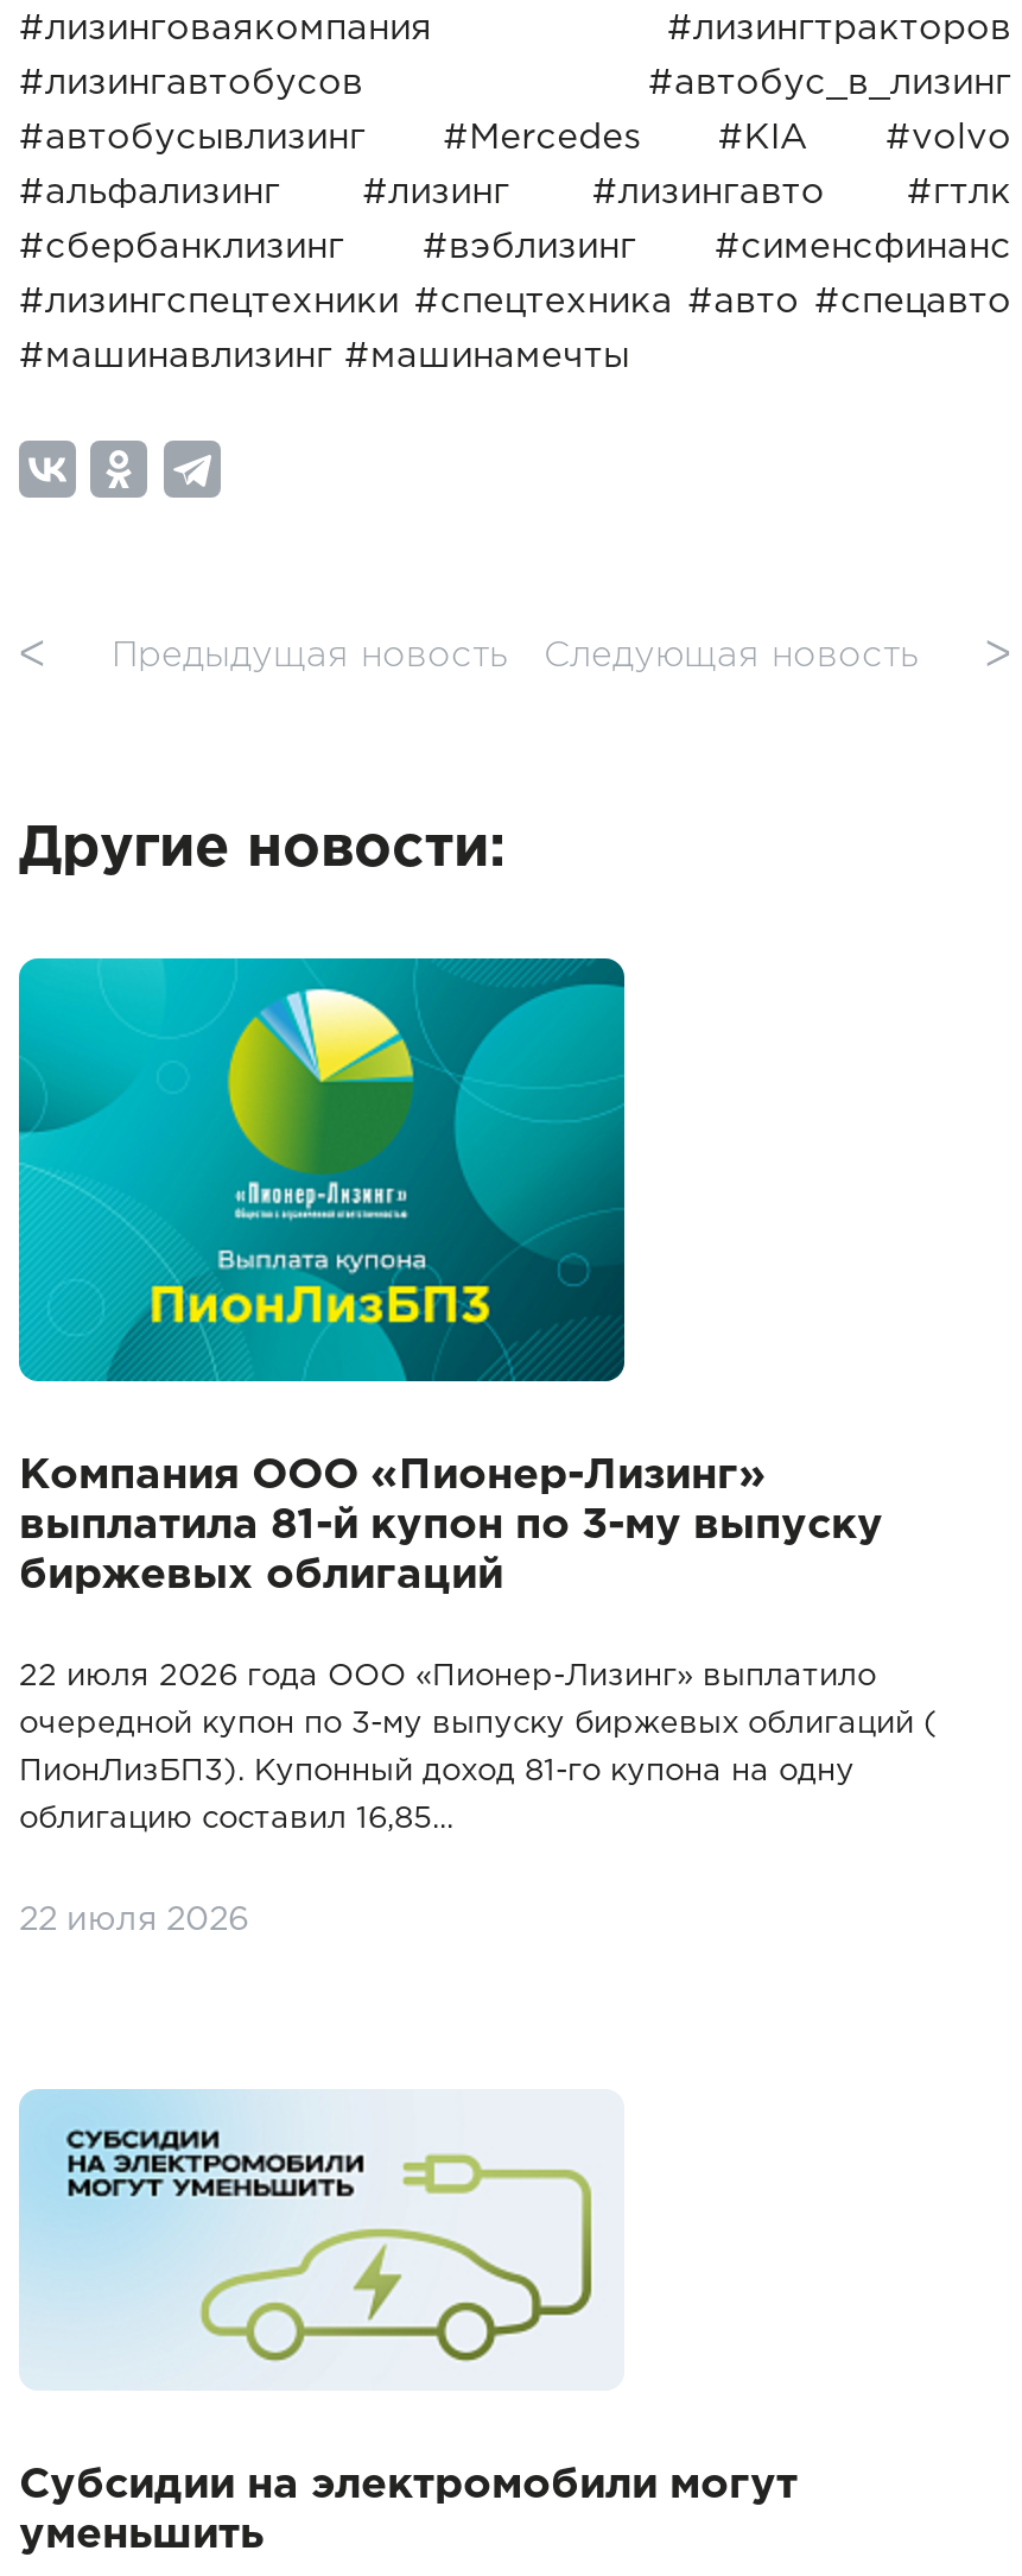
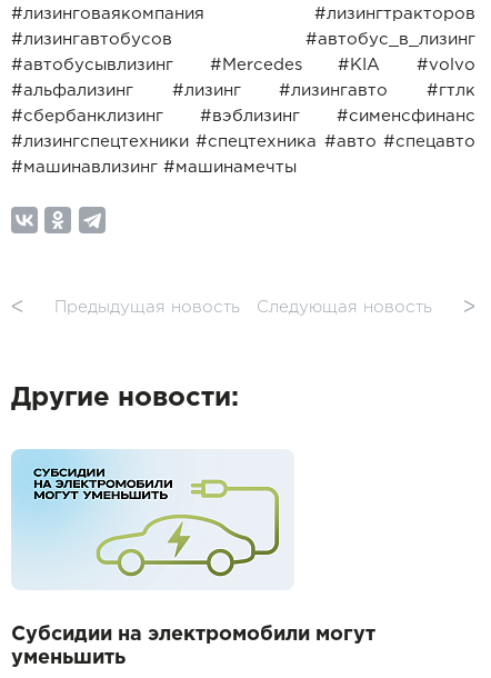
[17,956,938,1834] [image] | Компания ООО «Пионер-Лизинг» | выплатила 81-й купон по 3-му выпуску | биржевых облигаций | 22 июля 2026 года ООО «Пионер-Лизинг» выплатило | очередной купон по 3-му выпуску биржевых облигаций ( | ПионЛизБП3). Купонный доход 81-го купона на одну | облигацию составил 16,85... -> none
[19,1907,249,1936] 22 июля 2026 -> none

